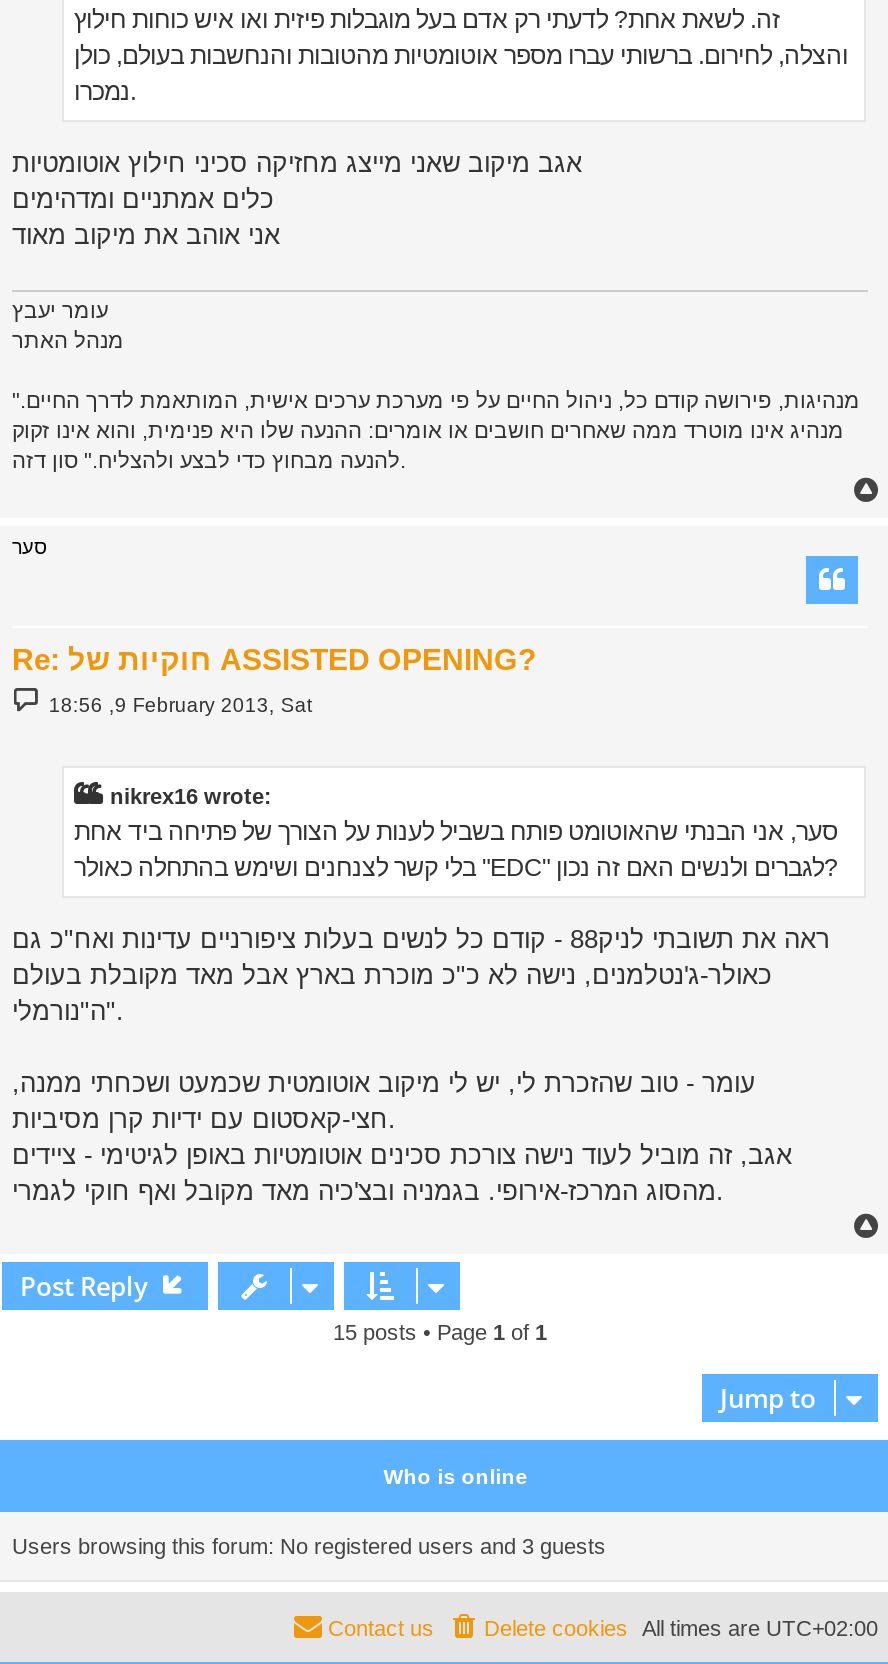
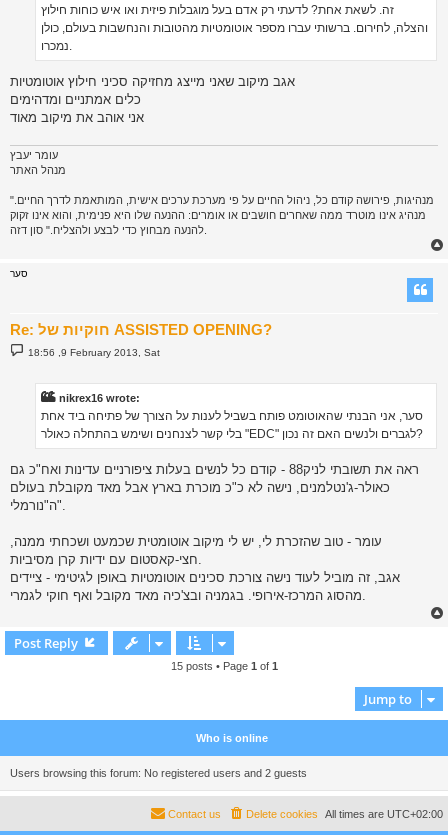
[12,1534,606,1558] Users browsing this forum: No registered users and 3 guests -> [10,767,307,779] Users browsing this forum: No registered users and 2 guests

